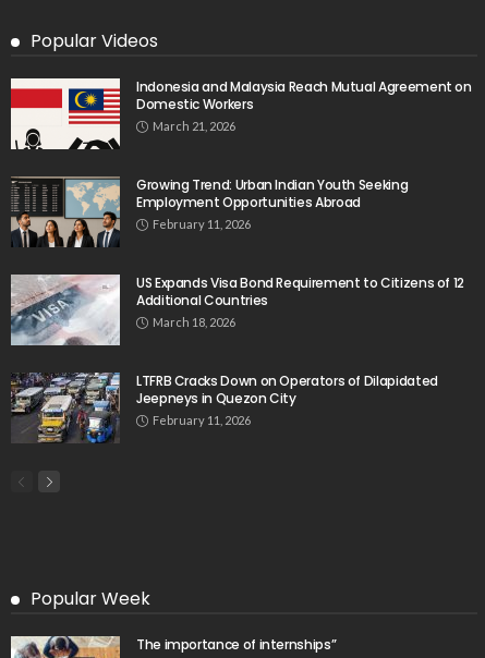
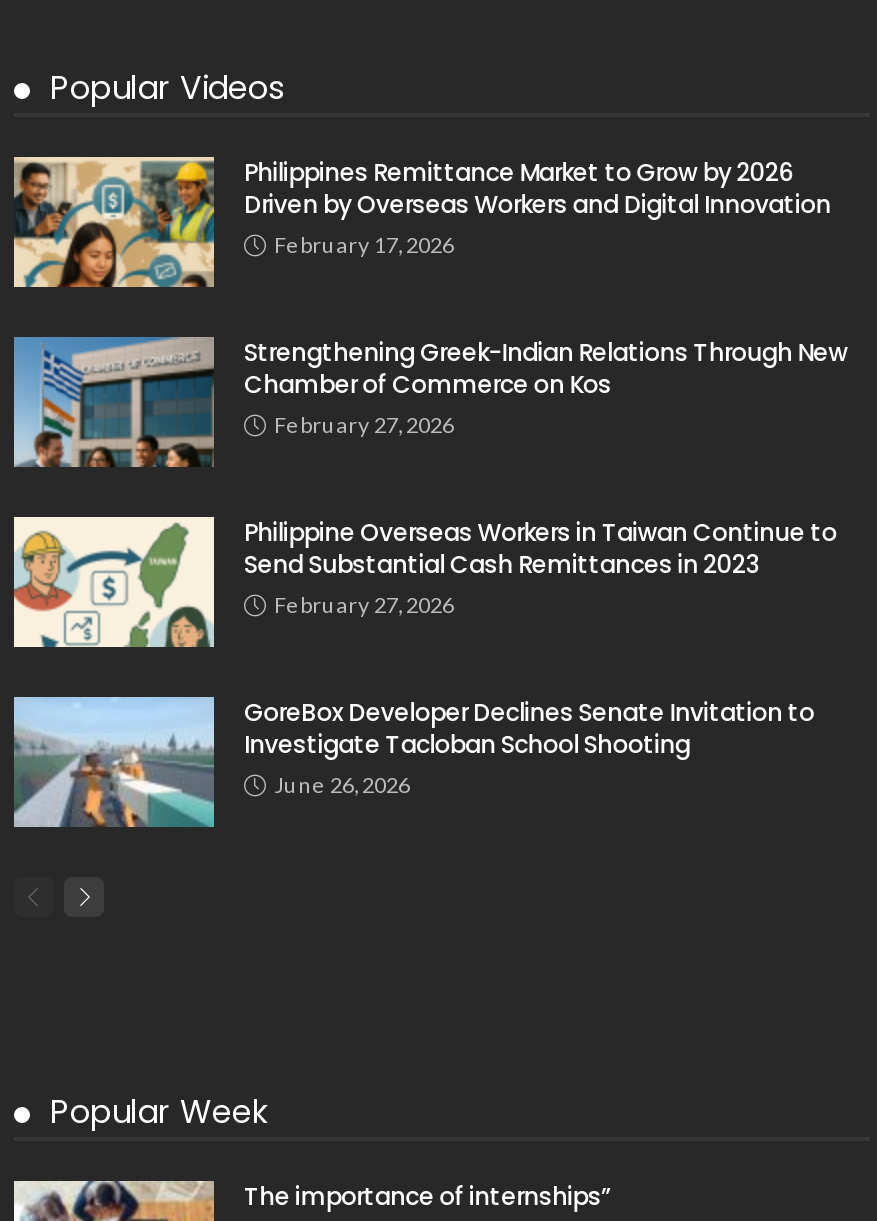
[10,78,472,150] [image] | Indonesia and Malaysia Reach Mutual Agreement on | Domestic Workers | March 21, 2026 -> [12,156,831,289] [image] | Philippines Remittance Market to Grow by 2026 | Driven by Overseas Workers and Digital Innovation | February 17, 2026
[10,175,408,248] [image] | Growing Trend: Urban Indian Youth Seeking | Employment Opportunities Abroad | February 11, 2026 -> [12,335,847,469] [image] | Strengthening Greek-Indian Relations Through New | Chamber of Commerce on Kos | February 27, 2026
[10,274,464,346] [image] | US Expands Visa Bond Requirement to Citizens of 12 | Additional Countries | March 18, 2026 -> [12,516,837,649] [image] | Philippine Overseas Workers in Taiwan Continue to | Send Substantial Cash Remittances in 2023 | February 27, 2026
[11,372,438,443] [image] | LTFRB Cracks Down on Operators of Dilapidated | Jeepneys in Quezon City | February 11, 2026 -> [12,695,814,829] [image] | GoreBox Developer Declines Senate Invitation to | Investigate Tacloban School Shooting | June 26, 2026

